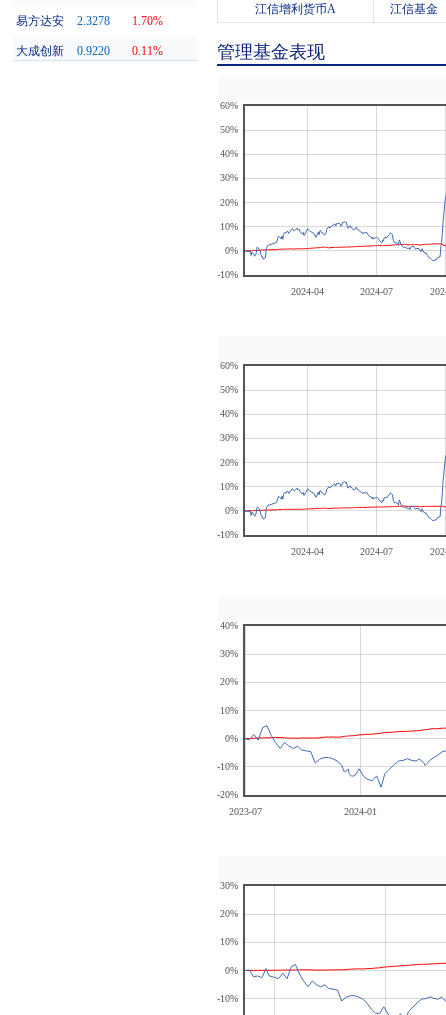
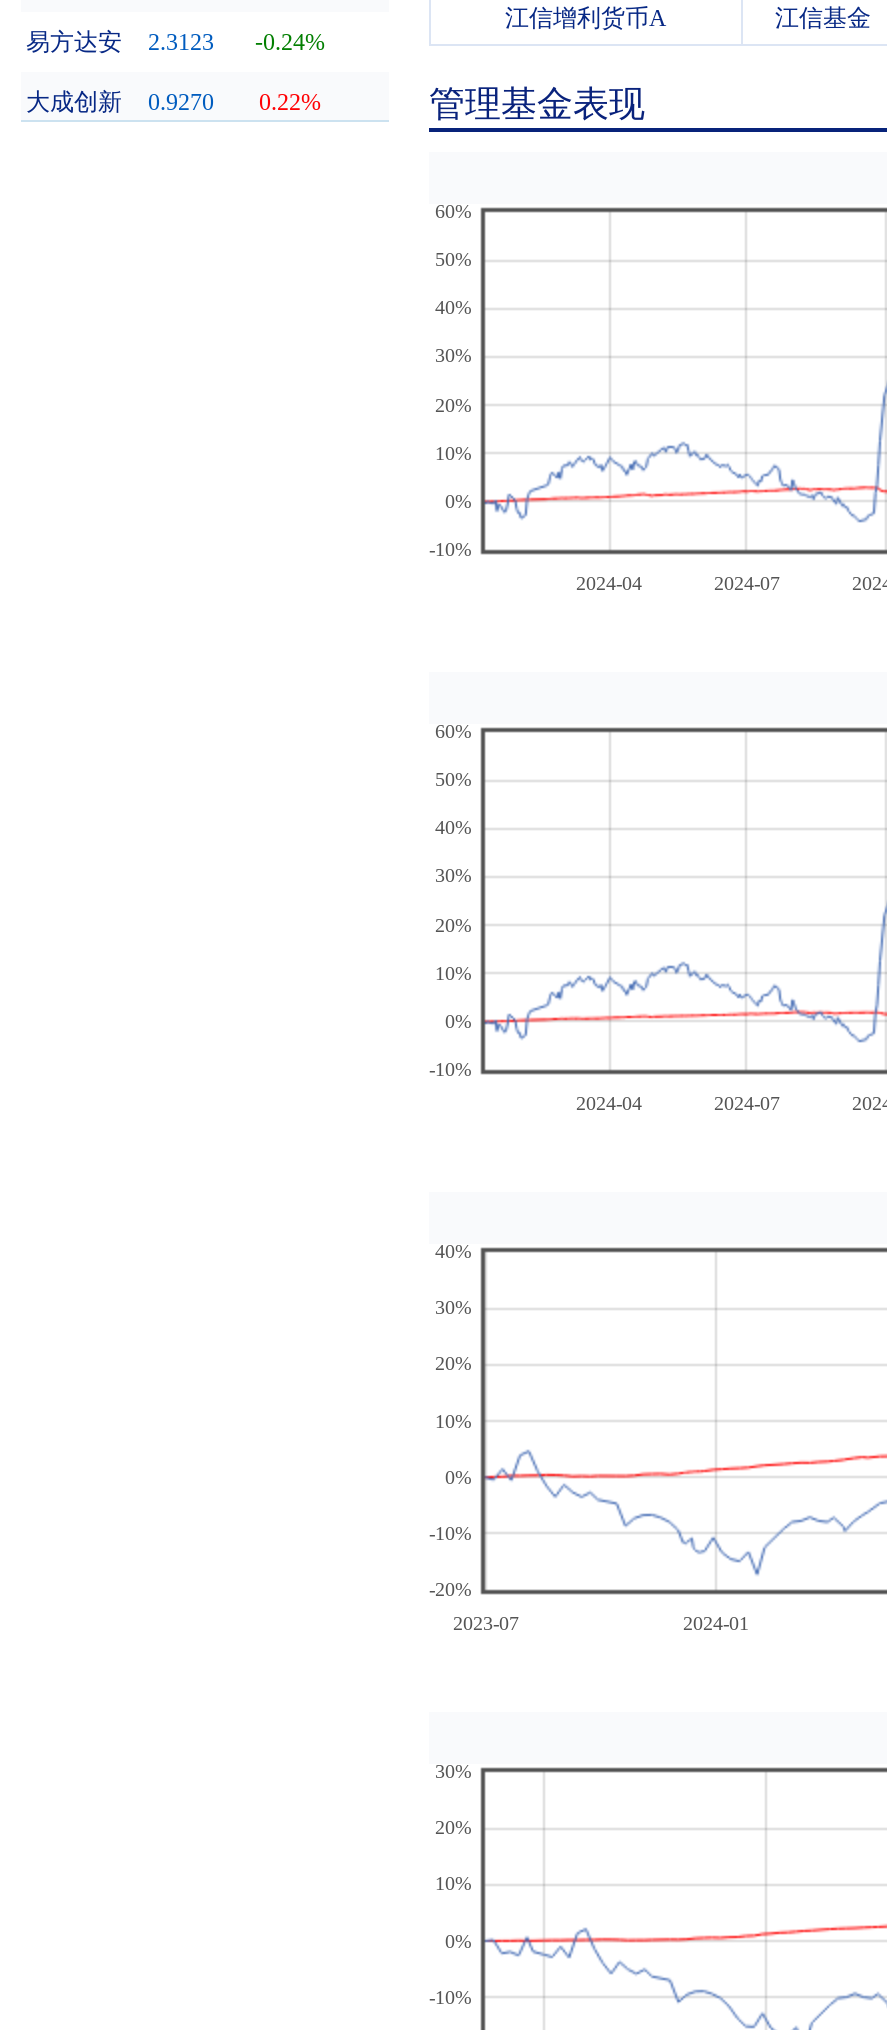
[76,14,109,28] 2.3278 -> [148,28,214,56] 2.3123
[132,14,163,28] 1.70% -> [255,28,325,56] -0.24%
[76,44,109,58] 0.9220 -> [148,88,214,116] 0.9270
[132,44,163,58] 0.11% -> [259,88,321,116] 0.22%

